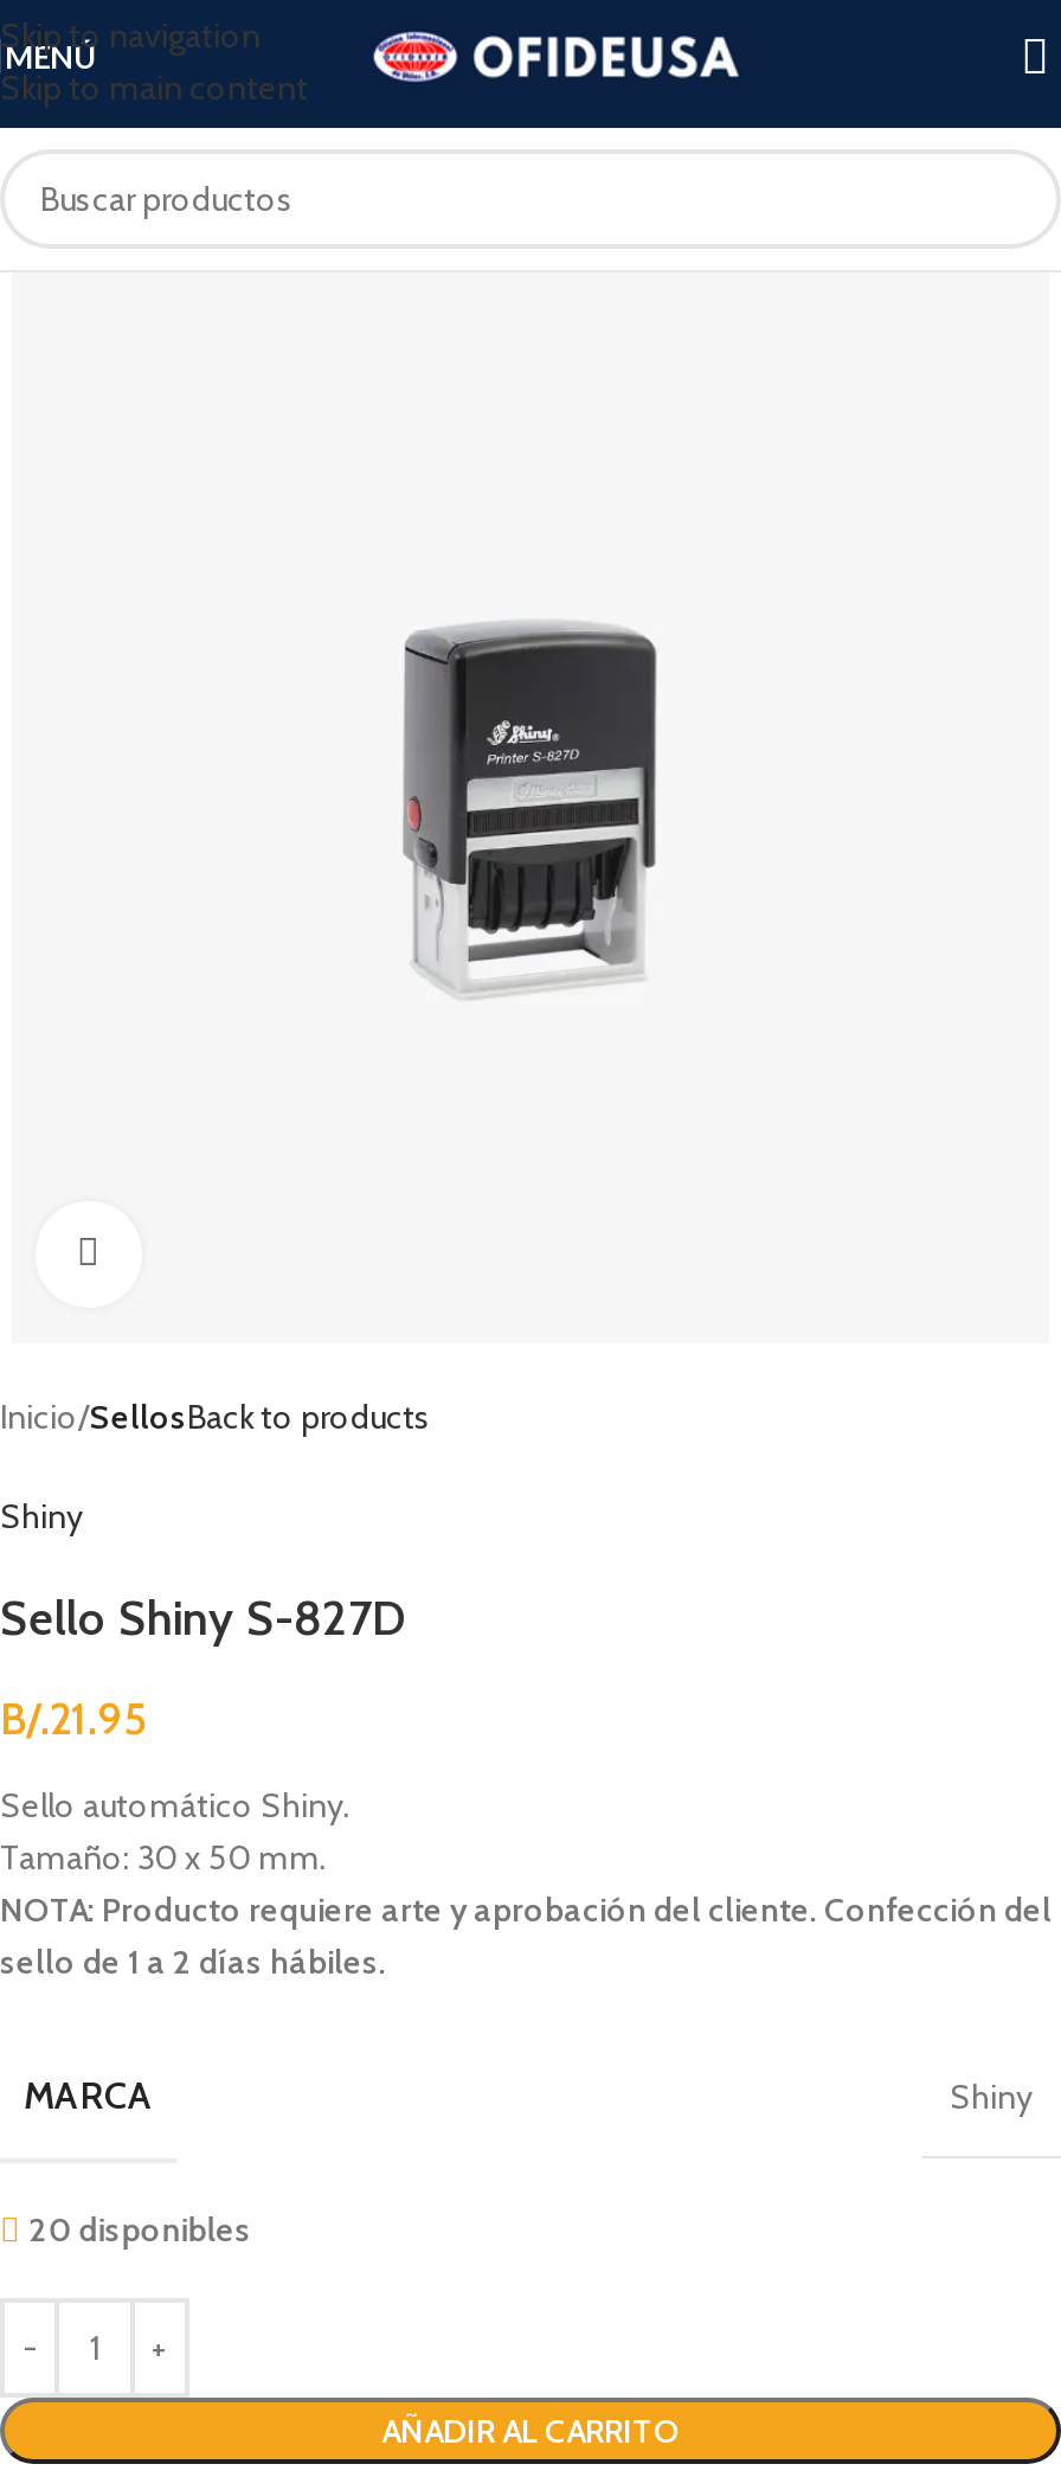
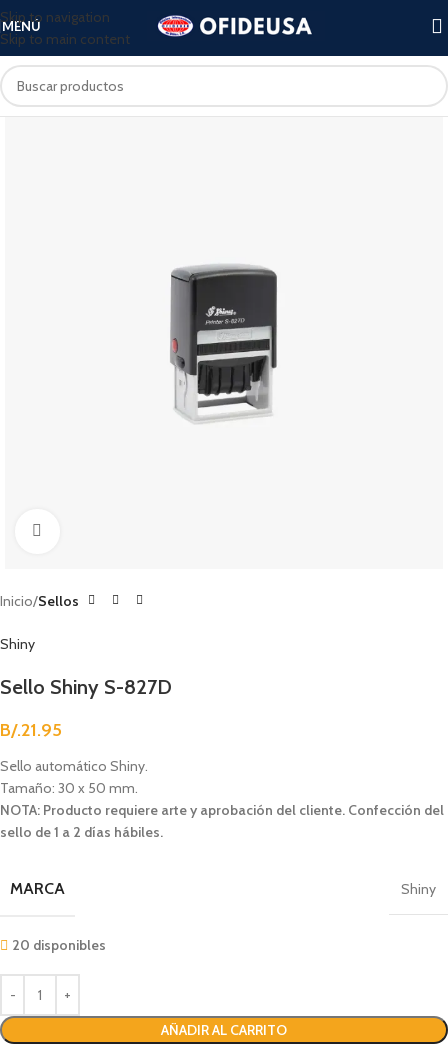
[0,1395,431,1438] Inicio SellosBack to products -> [0,592,79,610] Inicio Sellos

